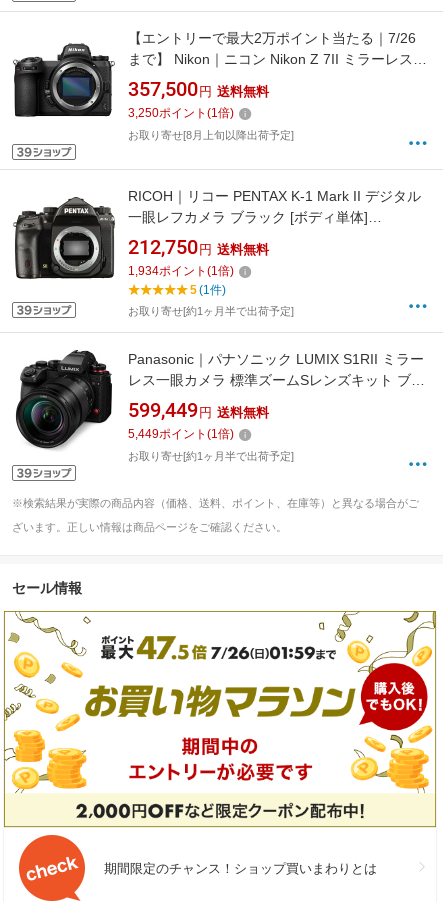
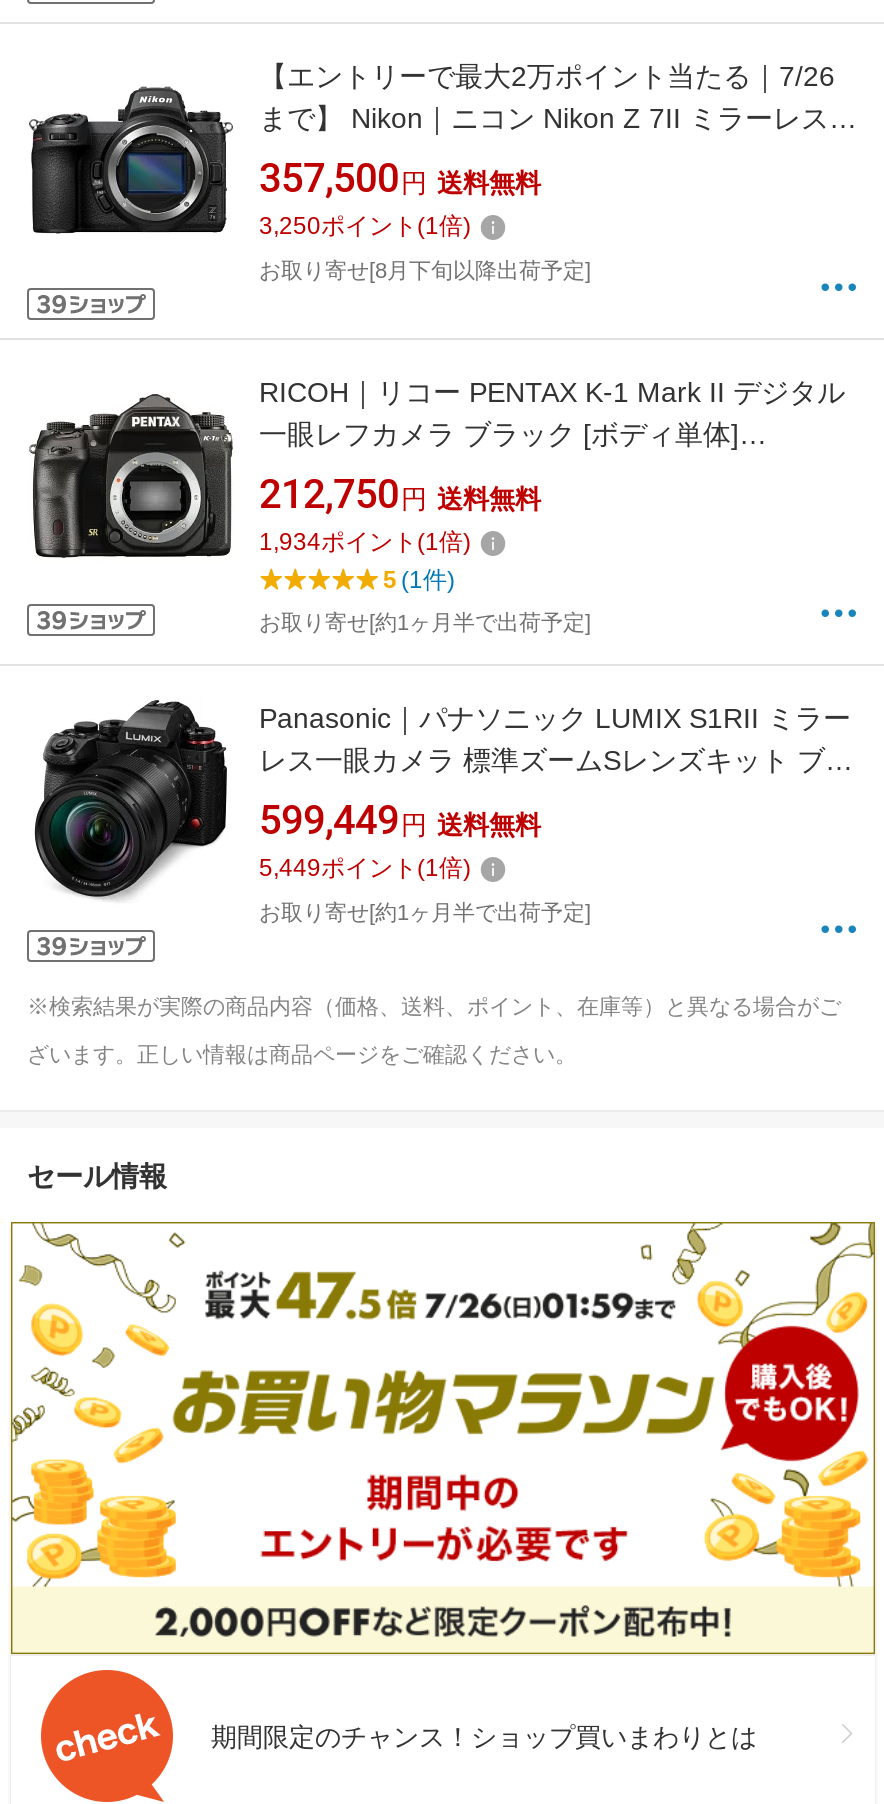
[128,129,294,141] お取り寄せ[8月上旬以降出荷予定] -> [259,258,591,282] お取り寄せ[8月下旬以降出荷予定]

